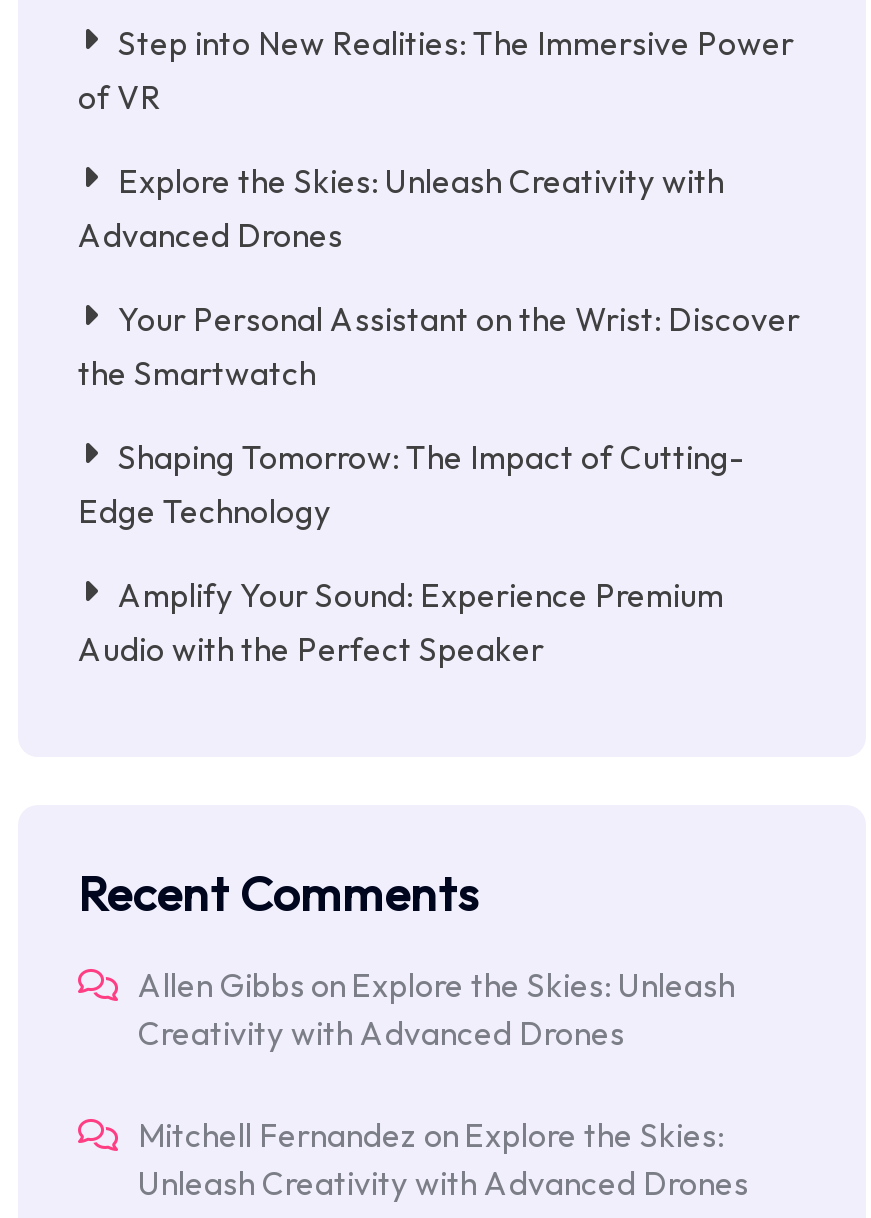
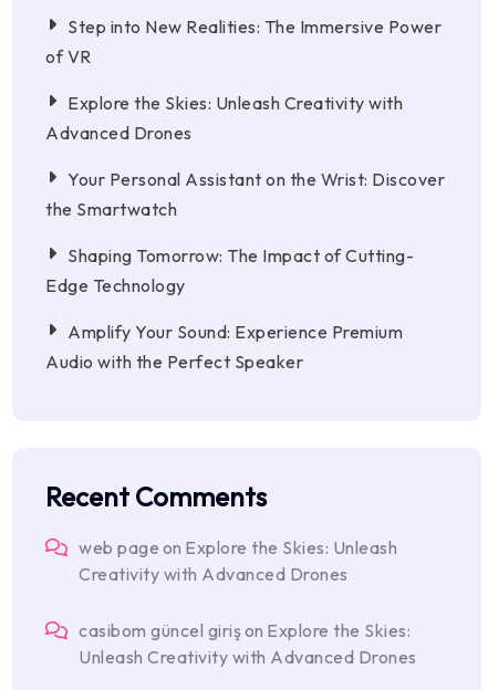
[138,964,735,1004] Allen Gibbs on Explore the Skies: Unleash -> [79,536,397,558] web page on Explore the Skies: Unleash
[138,1114,724,1154] Mitchell Fernandez on Explore the Skies: -> [79,619,411,641] casibom güncel giriş on Explore the Skies:

